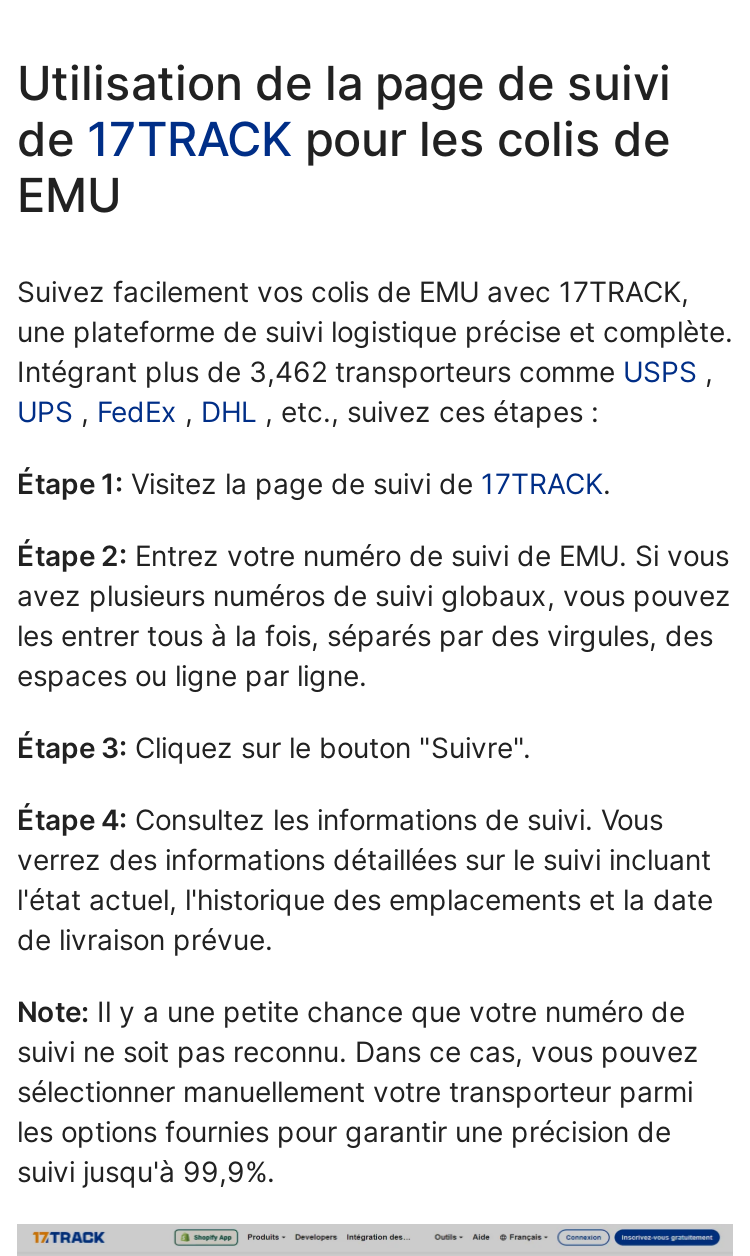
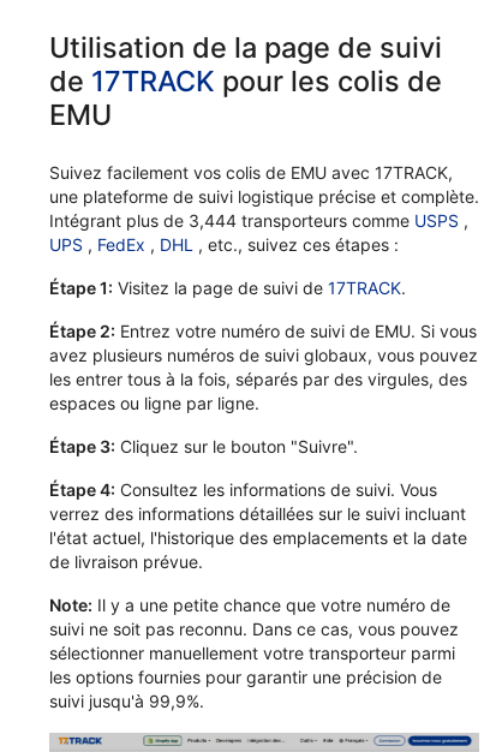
[17,354,713,388] Intégrant plus de 3,462 transporteurs comme USPS, -> [49,210,468,231] Intégrant plus de 3,444 transporteurs comme USPS,

